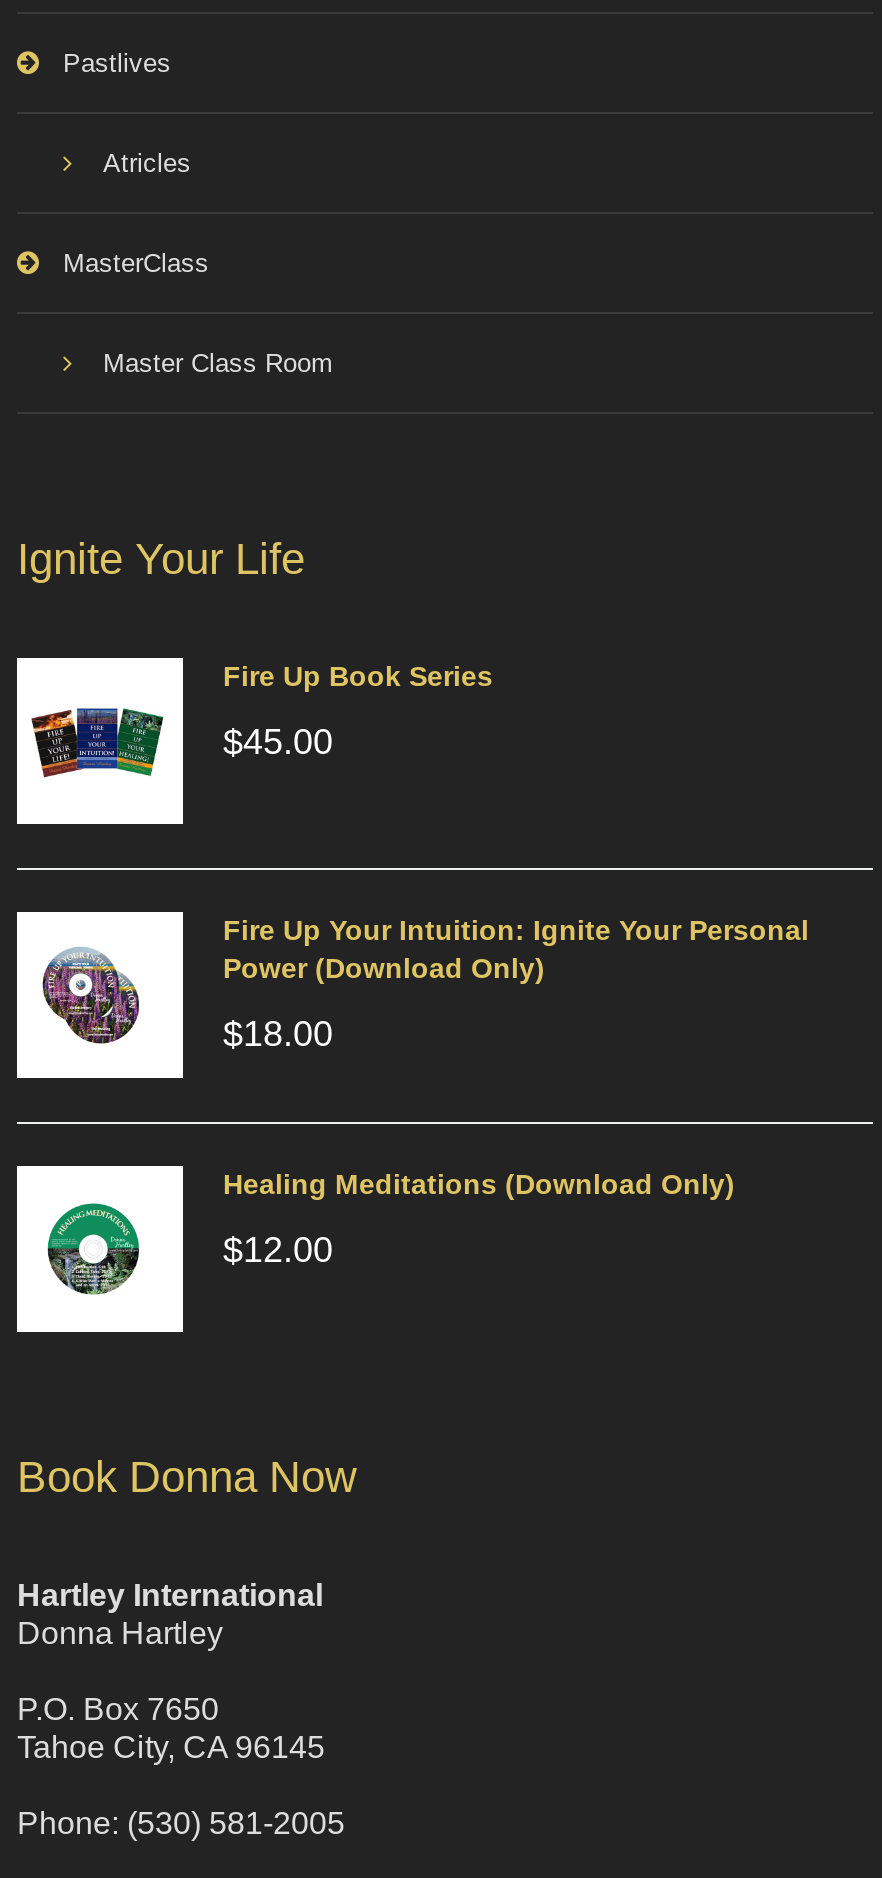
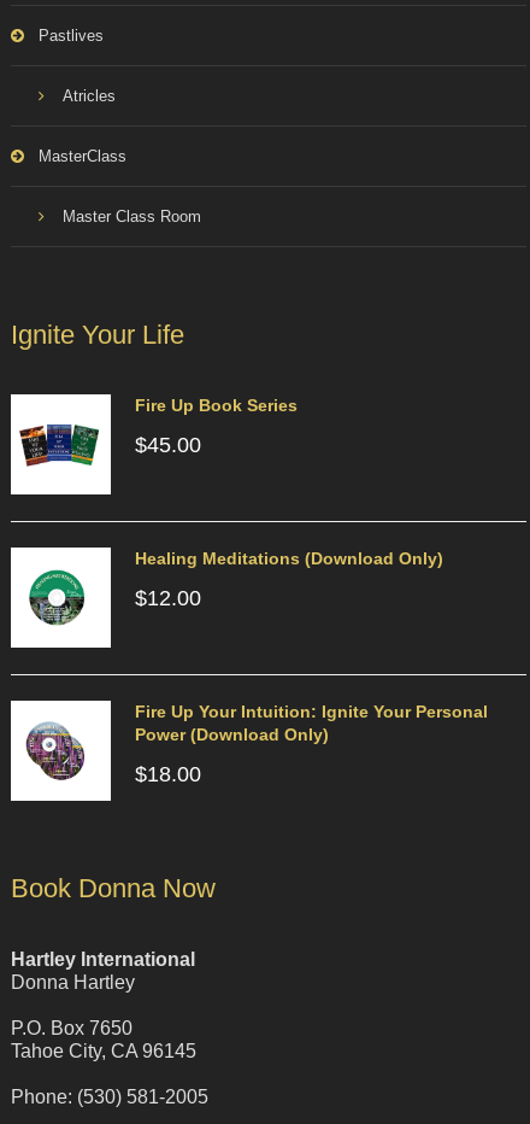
moved [223,914,809,1054] -> [135,702,488,786]: Fire Up Your Intuition: Ignite Your Personal | Power (Download Only) | $18.00
moved [223,1168,735,1270] -> [135,549,443,610]: Healing Meditations (Download Only) | $12.00

